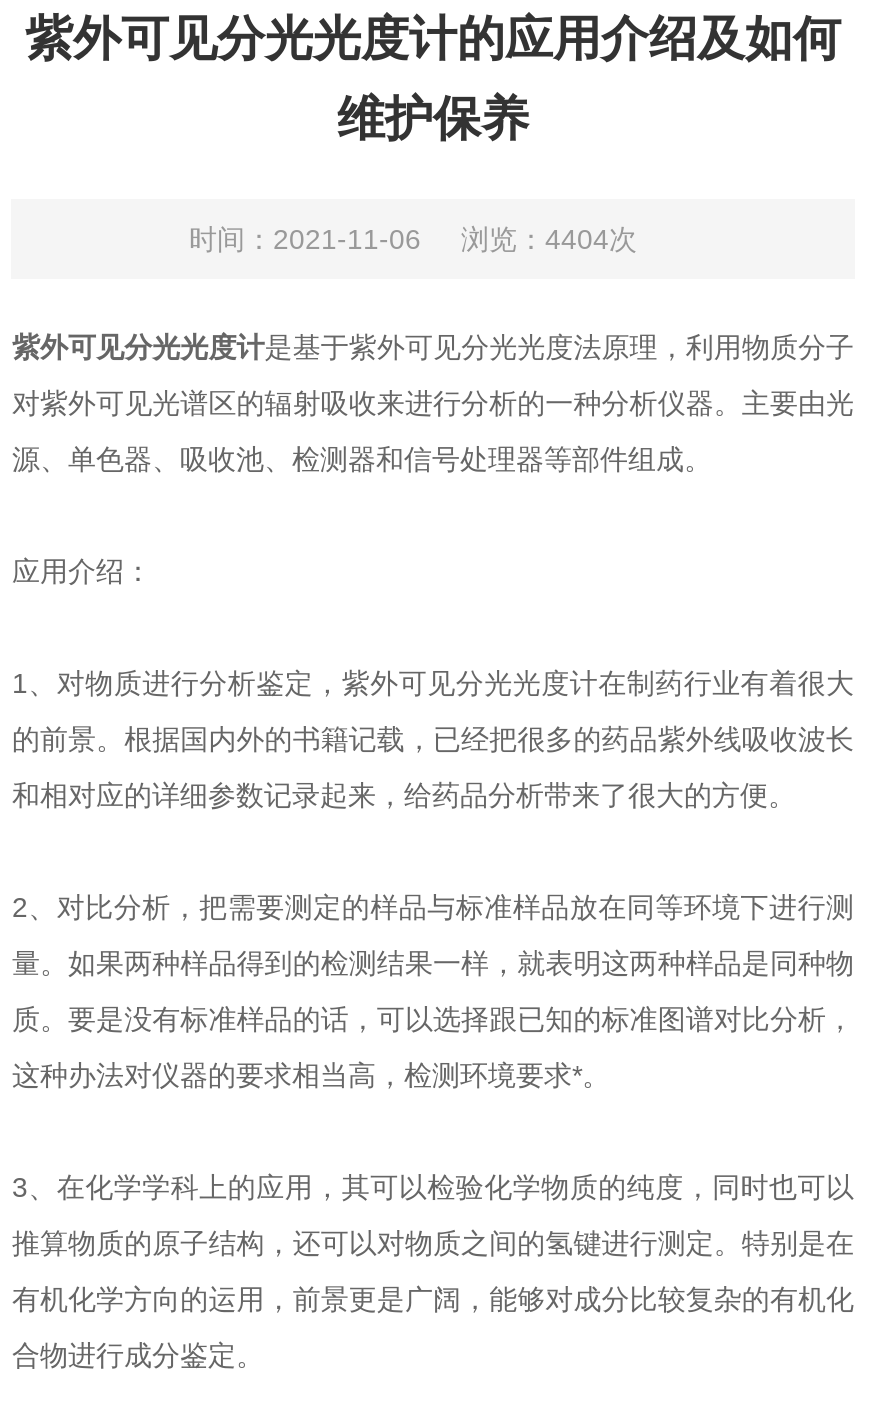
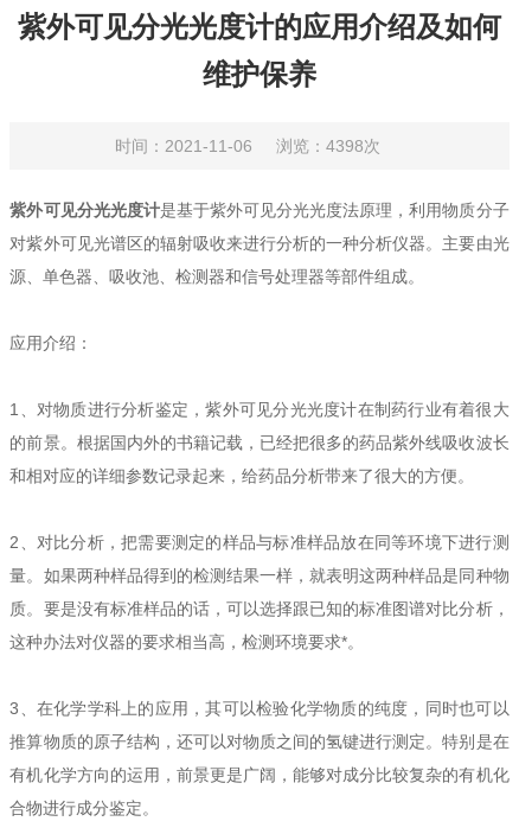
[189,223,637,255] 时间：2021-11-06 浏览：4404次 -> [115,136,380,155] 时间：2021-11-06 浏览：4398次

